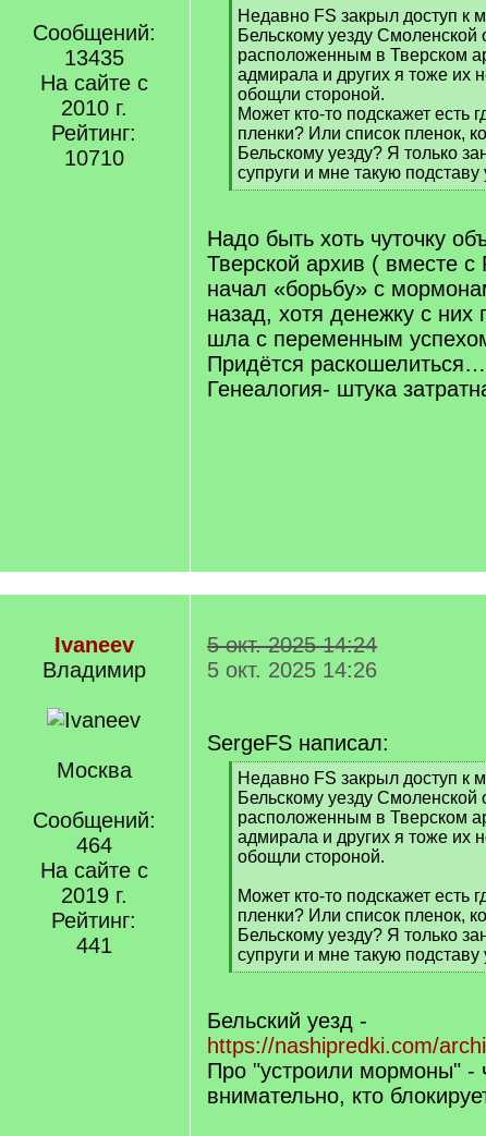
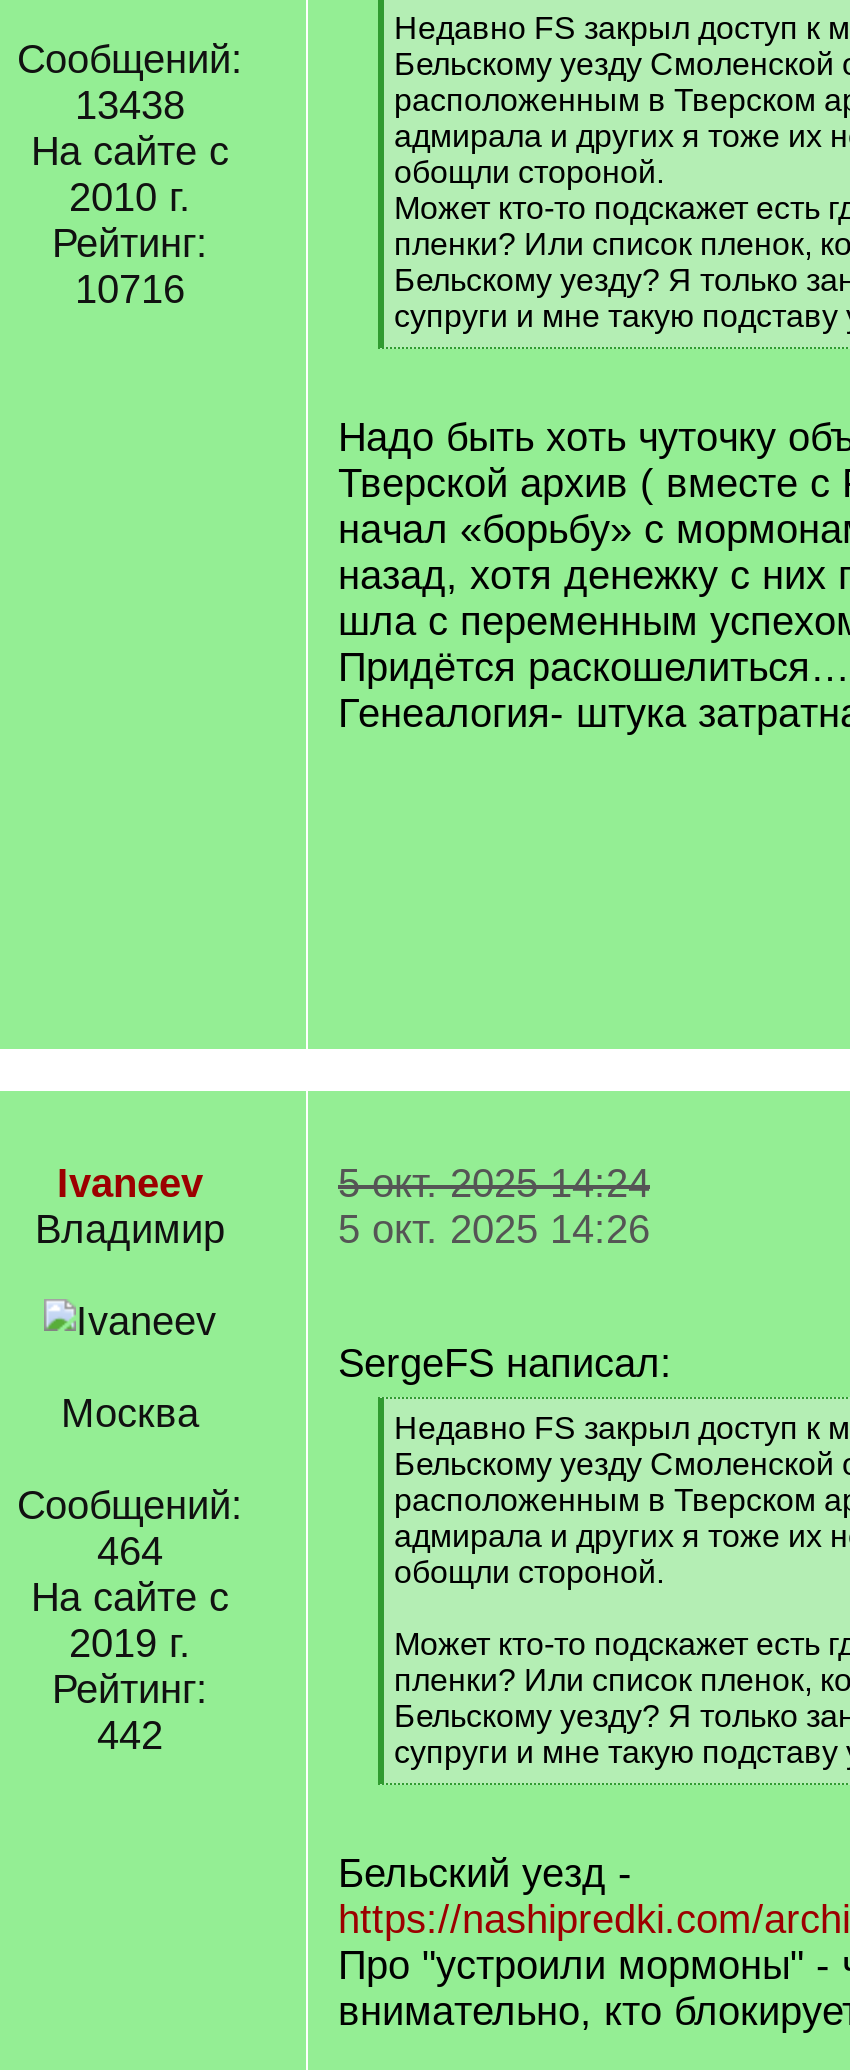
[64,46,124,70] 13435 -> [75,83,185,127] 13438
[64,146,124,170] 10710 -> [75,267,185,311] 10716
[76,933,112,957] 441 -> [97,1713,163,1757] 442

